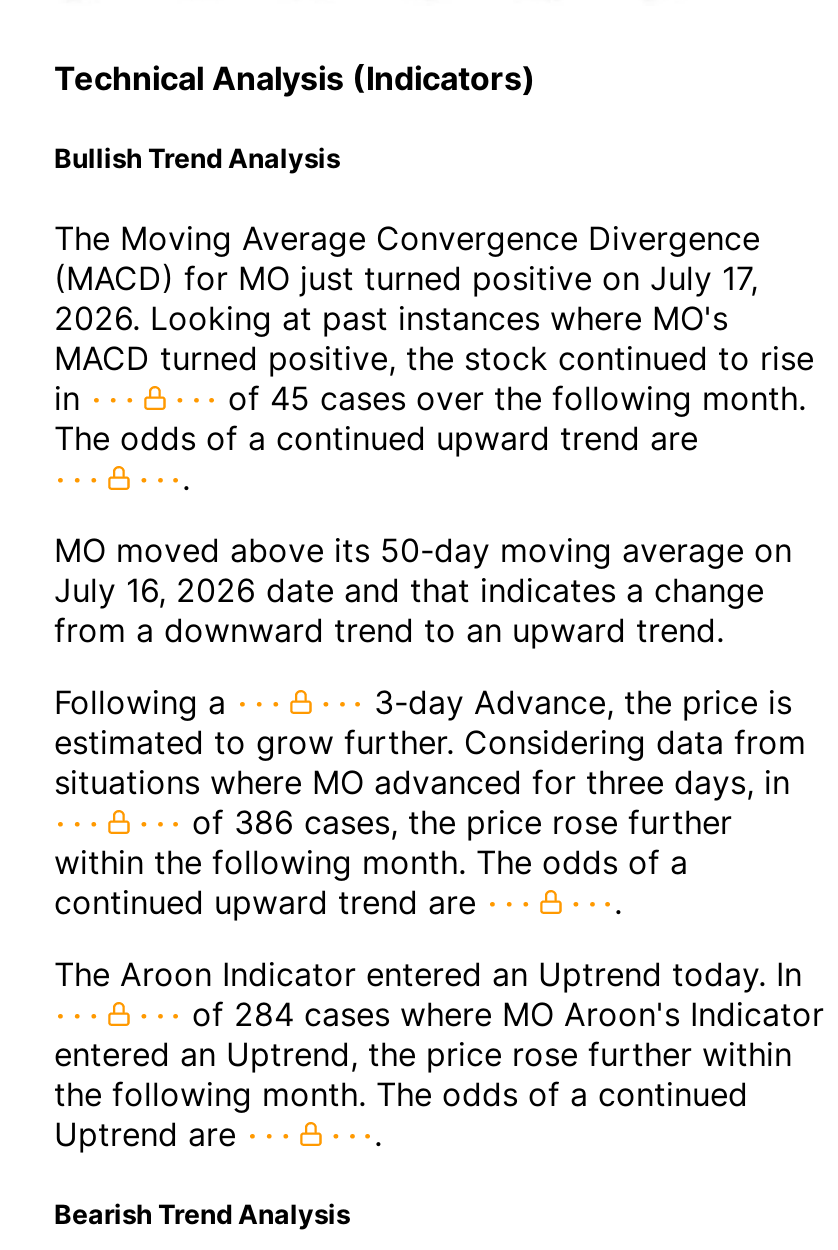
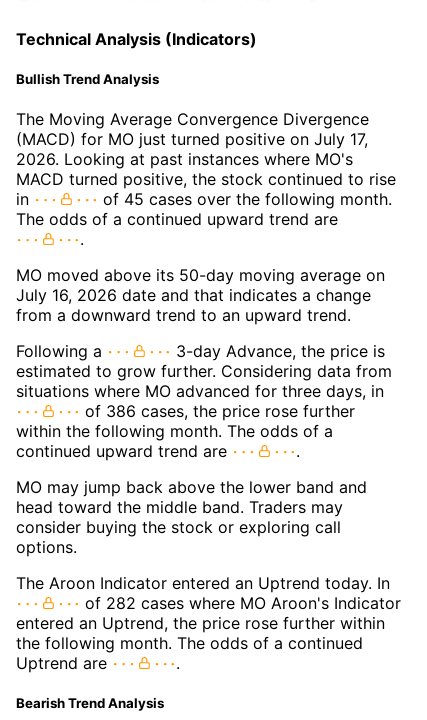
none -> [16,477,367,557] MO may jump back above the lower band and | head toward the middle band. Traders may | consider buying the stock or exploring call | options.
[182,994,824,1034] of 284 cases where MO Aroon's Indicator -> [80,593,401,613] of 282 cases where MO Aroon's Indicator

